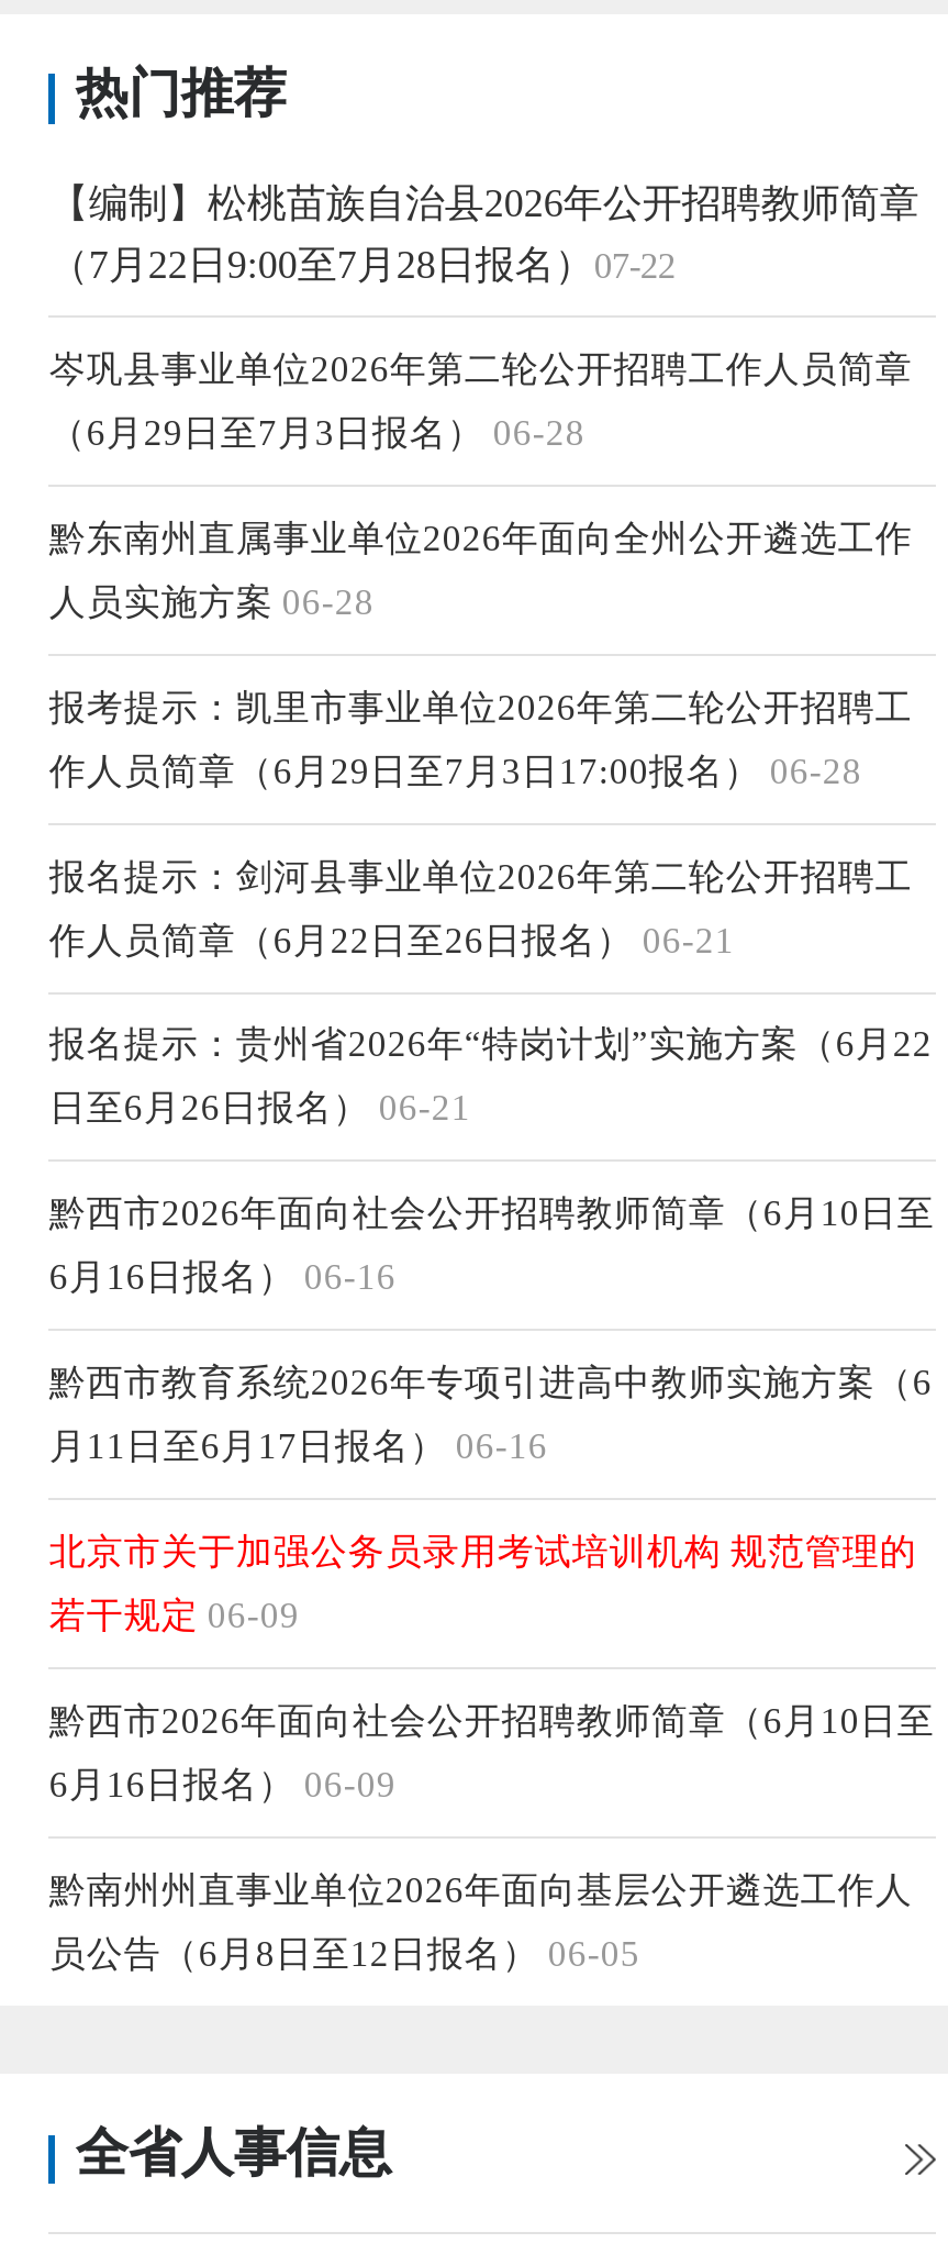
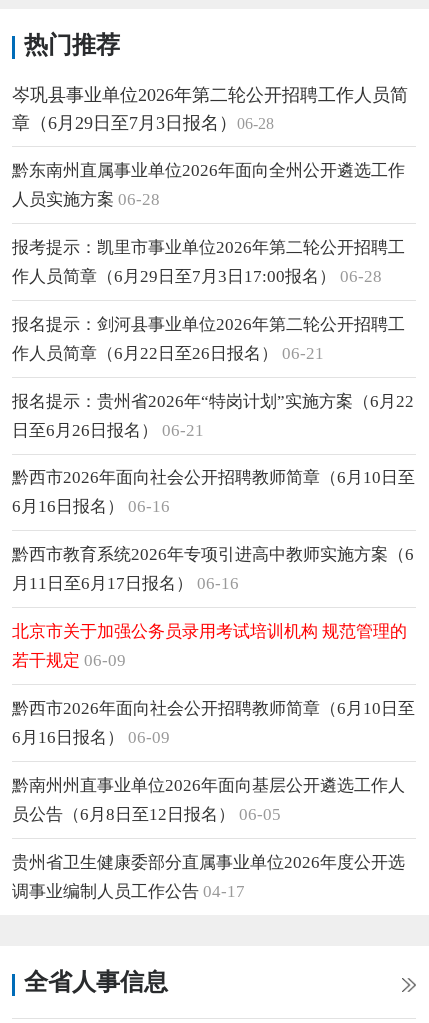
[49,181,919,454] 【编制】松桃苗族自治县2026年公开招聘教师简章 | （7月22日9:00至7月28日报名）07-22 | 岑巩县事业单位2026年第二轮公开招聘工作人员简章 | （6月29日至7月3日报名） 06-28 -> [12,85,408,133] 岑巩县事业单位2026年第二轮公开招聘工作人员简 | 章（6月29日至7月3日报名）06-28
moved [49,517,935,1975] -> [12,161,415,824]: 黔东南州直属事业单位2026年面向全州公开遴选工作 | 人员实施方案 06-28 | 报考提示：凯里市事业单位2026年第二轮公开招聘工 | ... | 黔南州州直事业单位2026年面向基层公开遴选工作人 | 员公告（6月8日至12日报名） 06-05
none -> [12,853,405,901] 贵州省卫生健康委部分直属事业单位2026年度公开选 | 调事业编制人员工作公告 04-17

